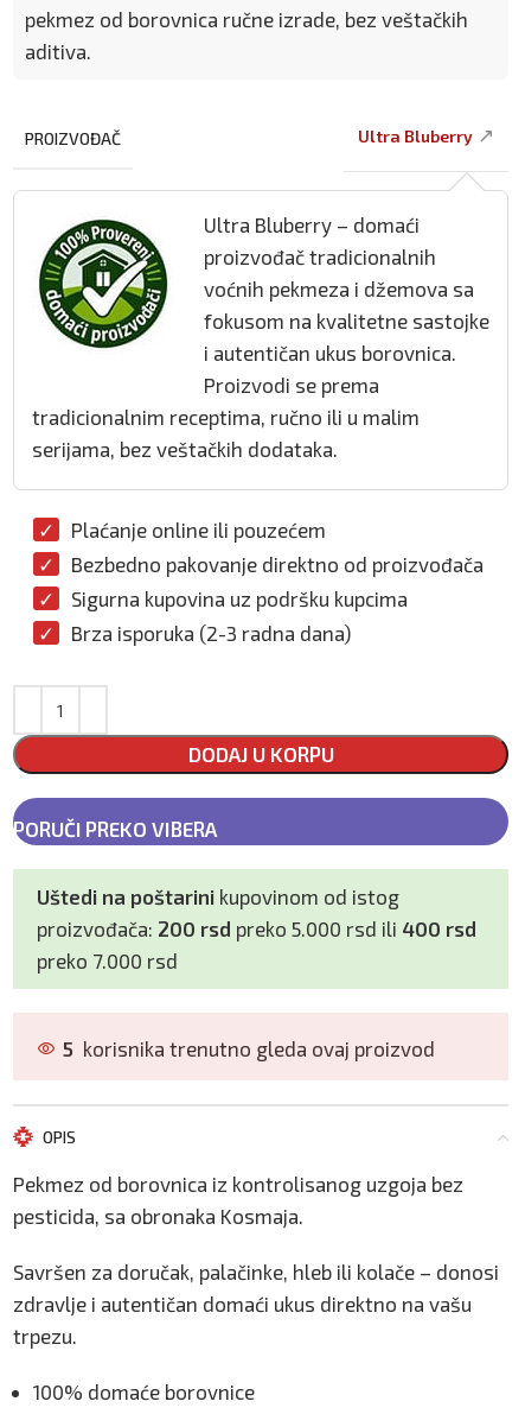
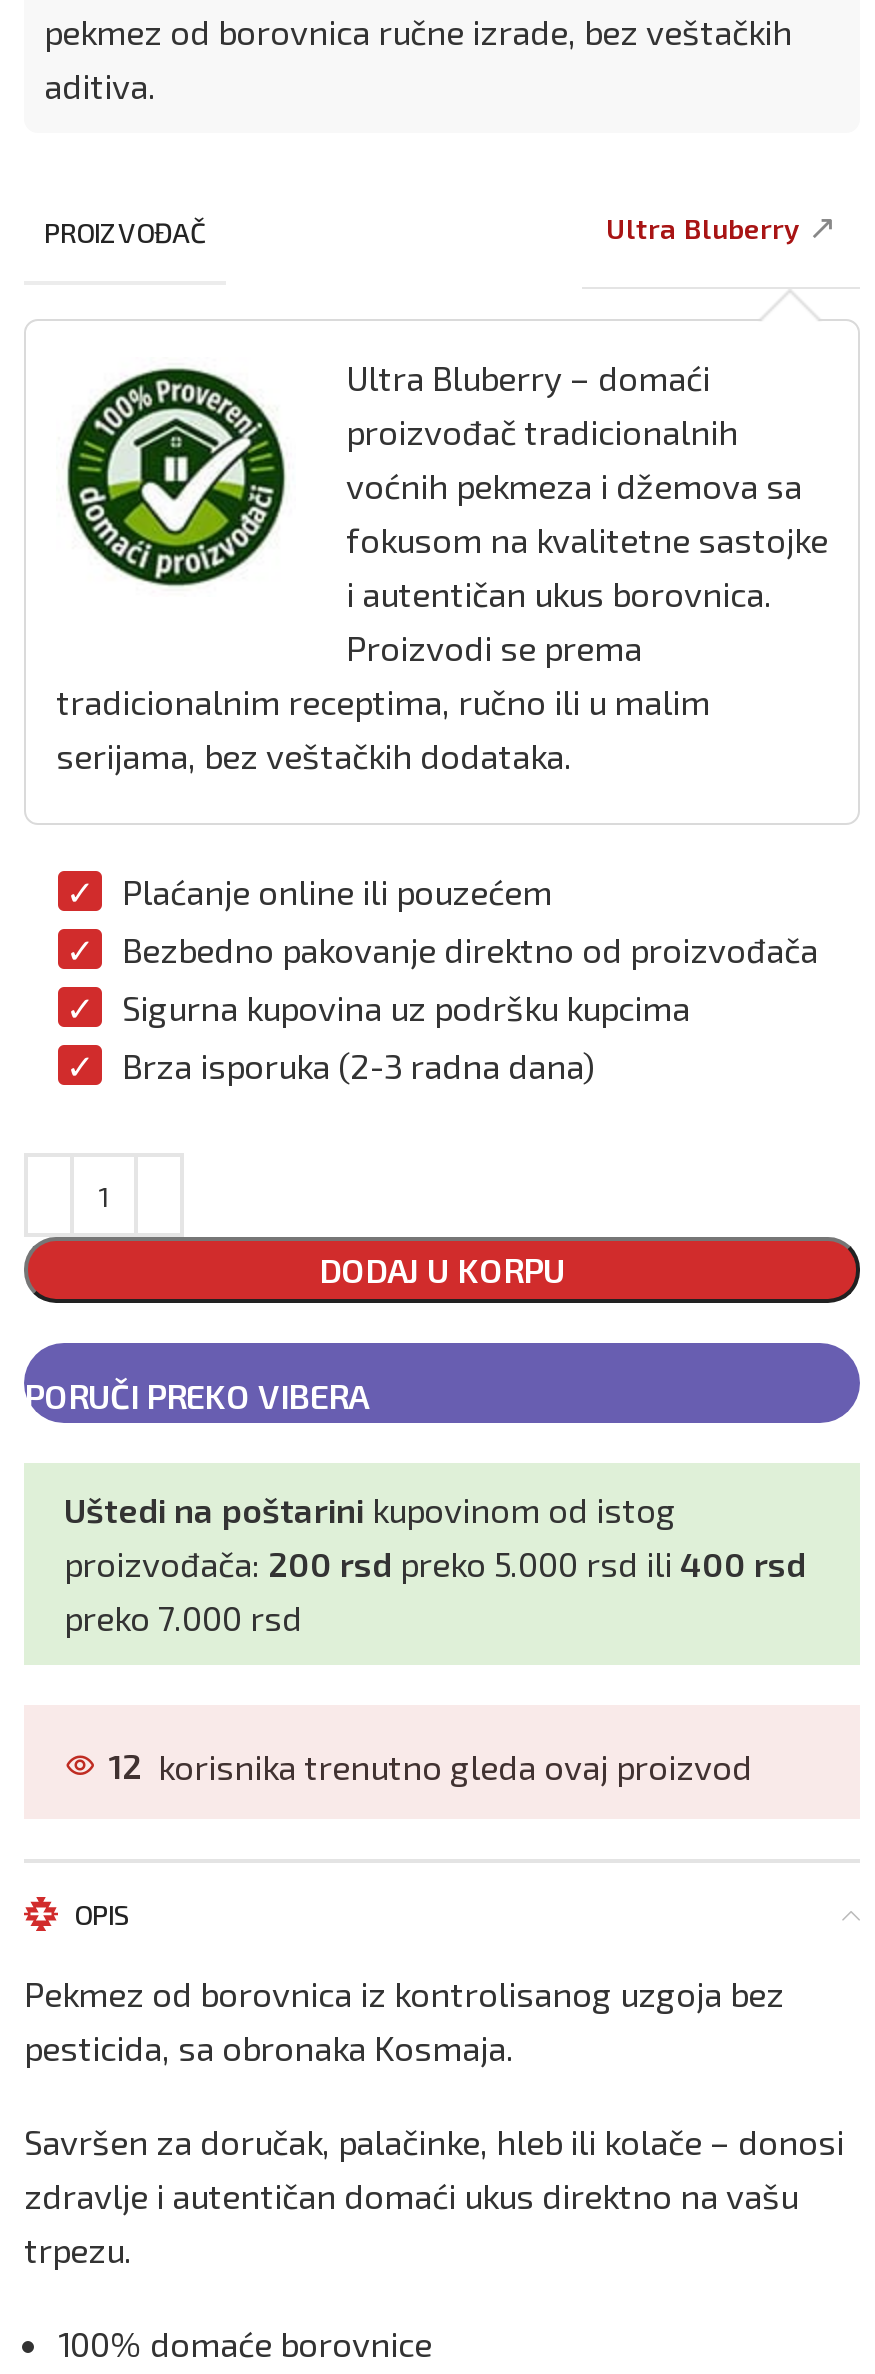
[63,1037,435,1061] 5 korisnika trenutno gleda ovaj proizvod -> [108,1746,752,1786] 12 korisnika trenutno gleda ovaj proizvod

